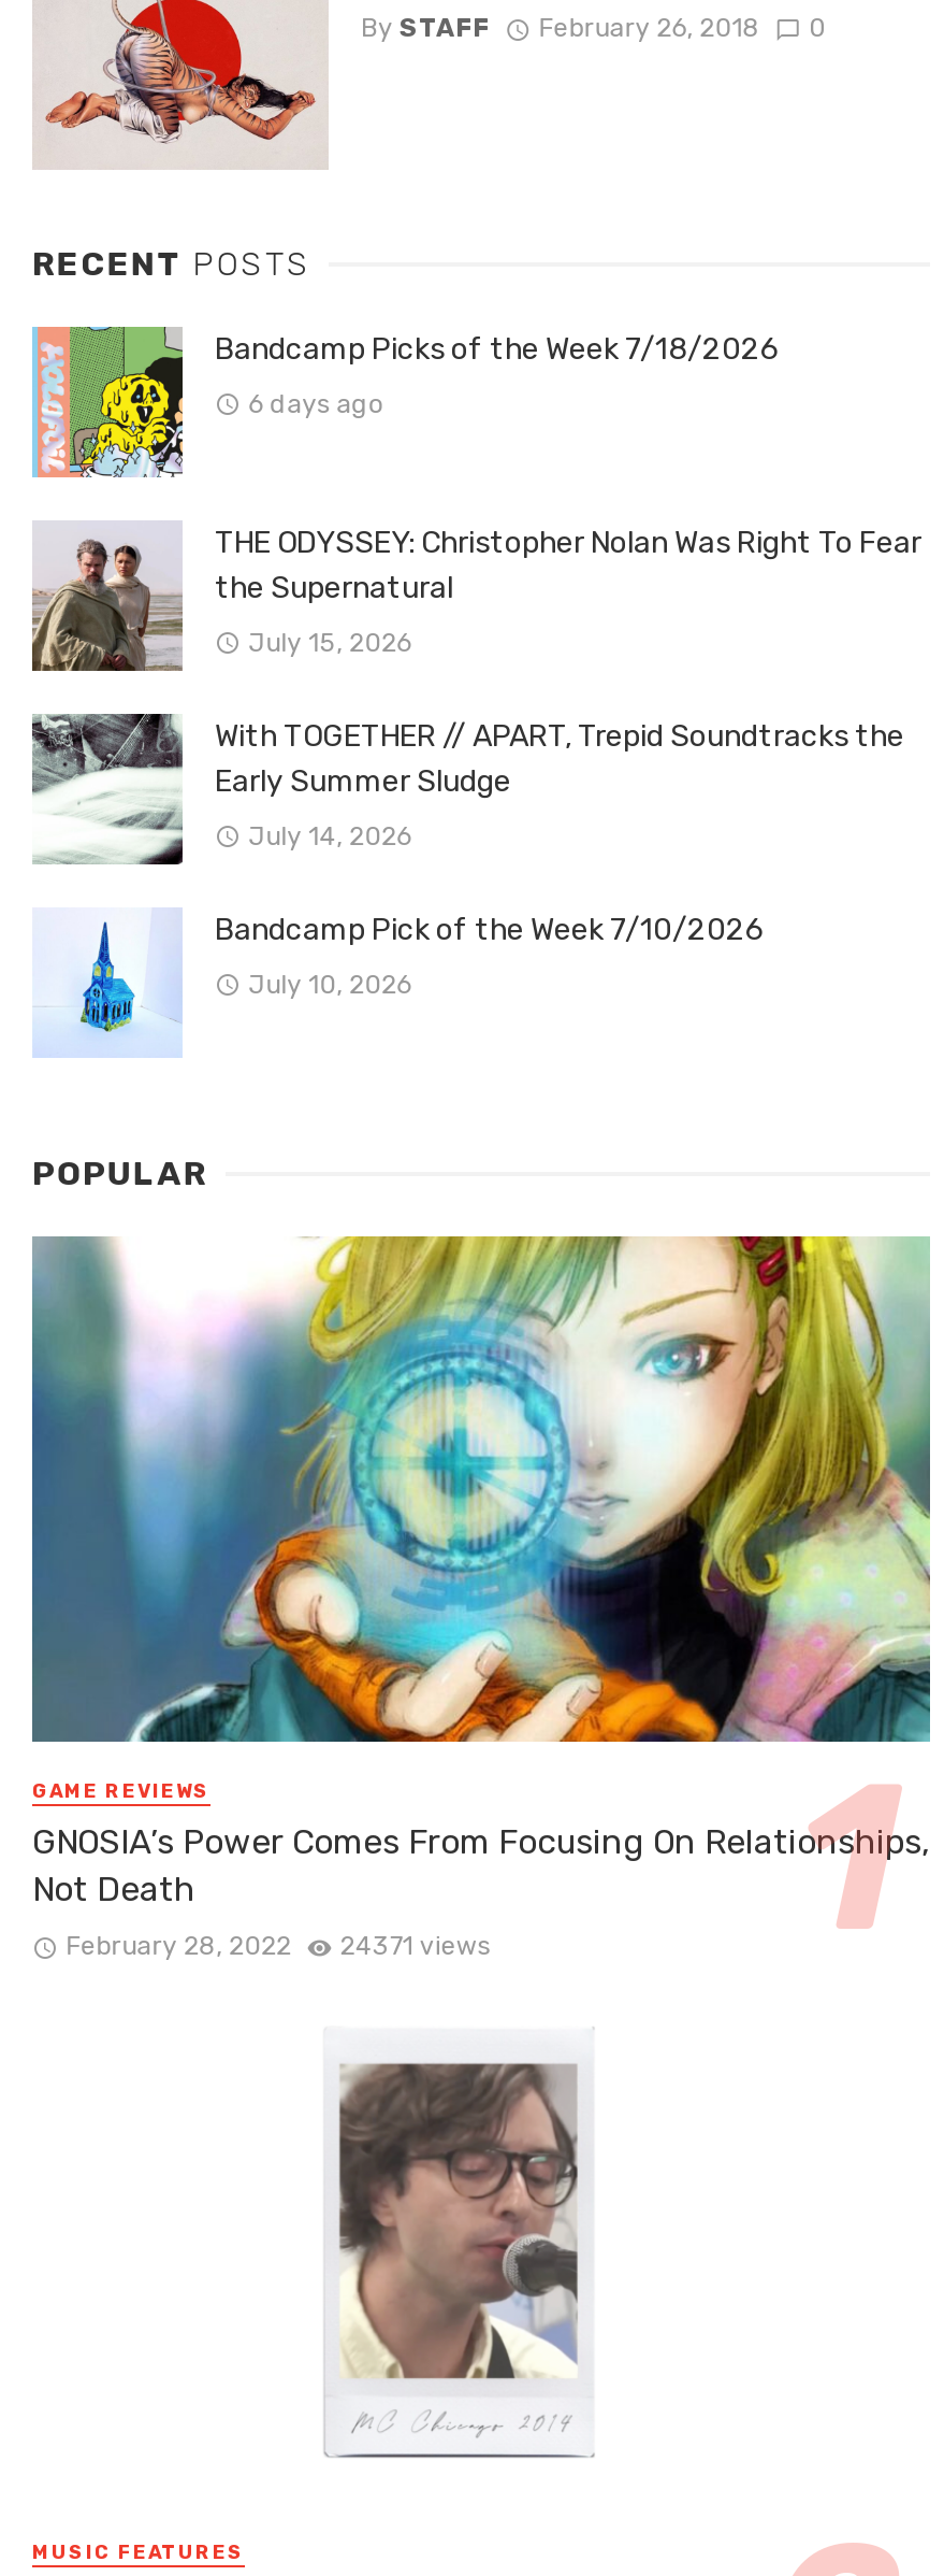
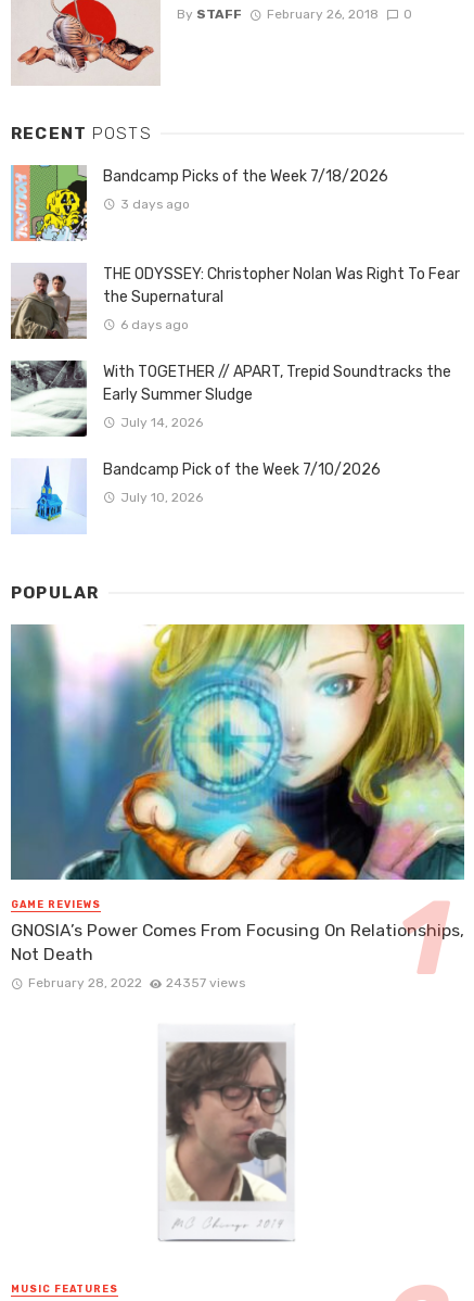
[248,388,384,418] 6 days ago -> [120,196,189,211] 3 days ago
[248,627,412,657] July 15, 2026 -> [120,317,188,332] 6 days ago
[66,1932,491,1962] February 28, 2022 24371 views -> [28,976,246,991] February 28, 2022 24357 views

